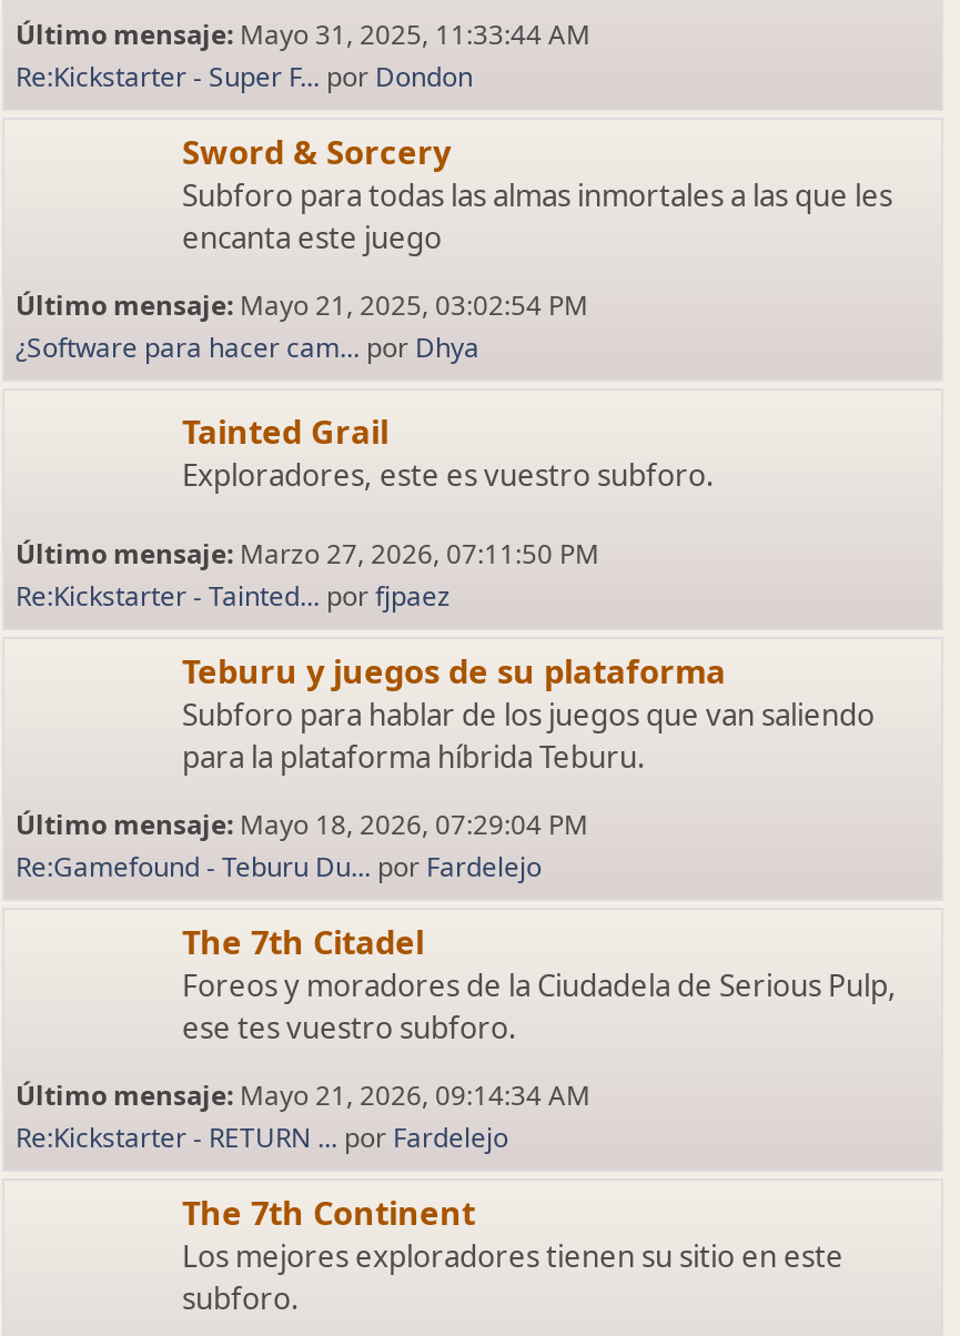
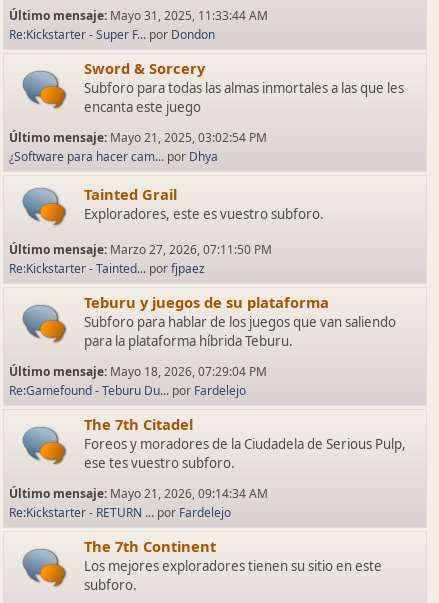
none -> [22,70,67,110] [image]
none -> [22,187,67,227] [image]
none -> [22,304,67,344] [image]
none -> [22,426,67,466] [image]
none -> [22,548,67,588] [image]

